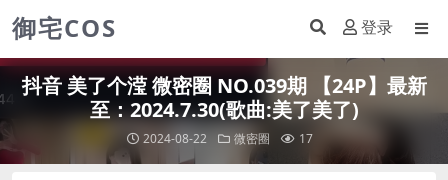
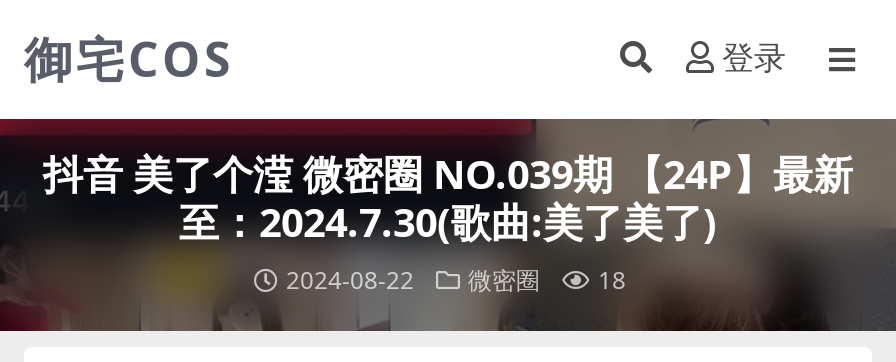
[143,130,313,147] 2024-08-22 微密圈 17 -> [286,263,626,297] 2024-08-22 微密圈 18

